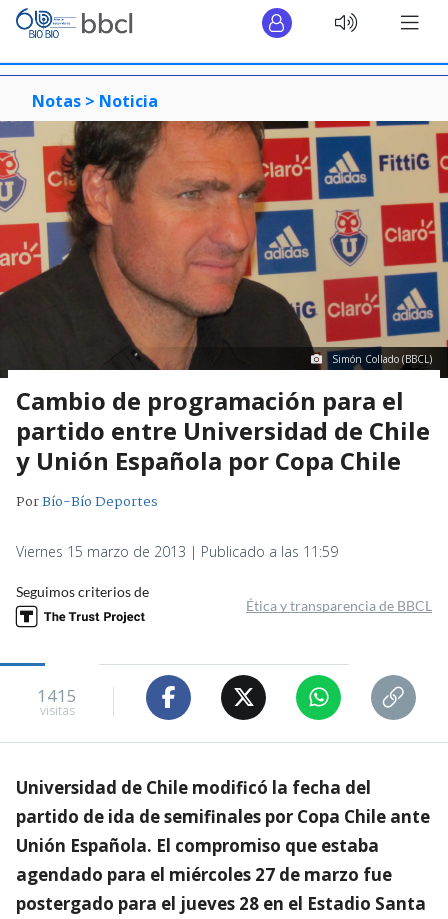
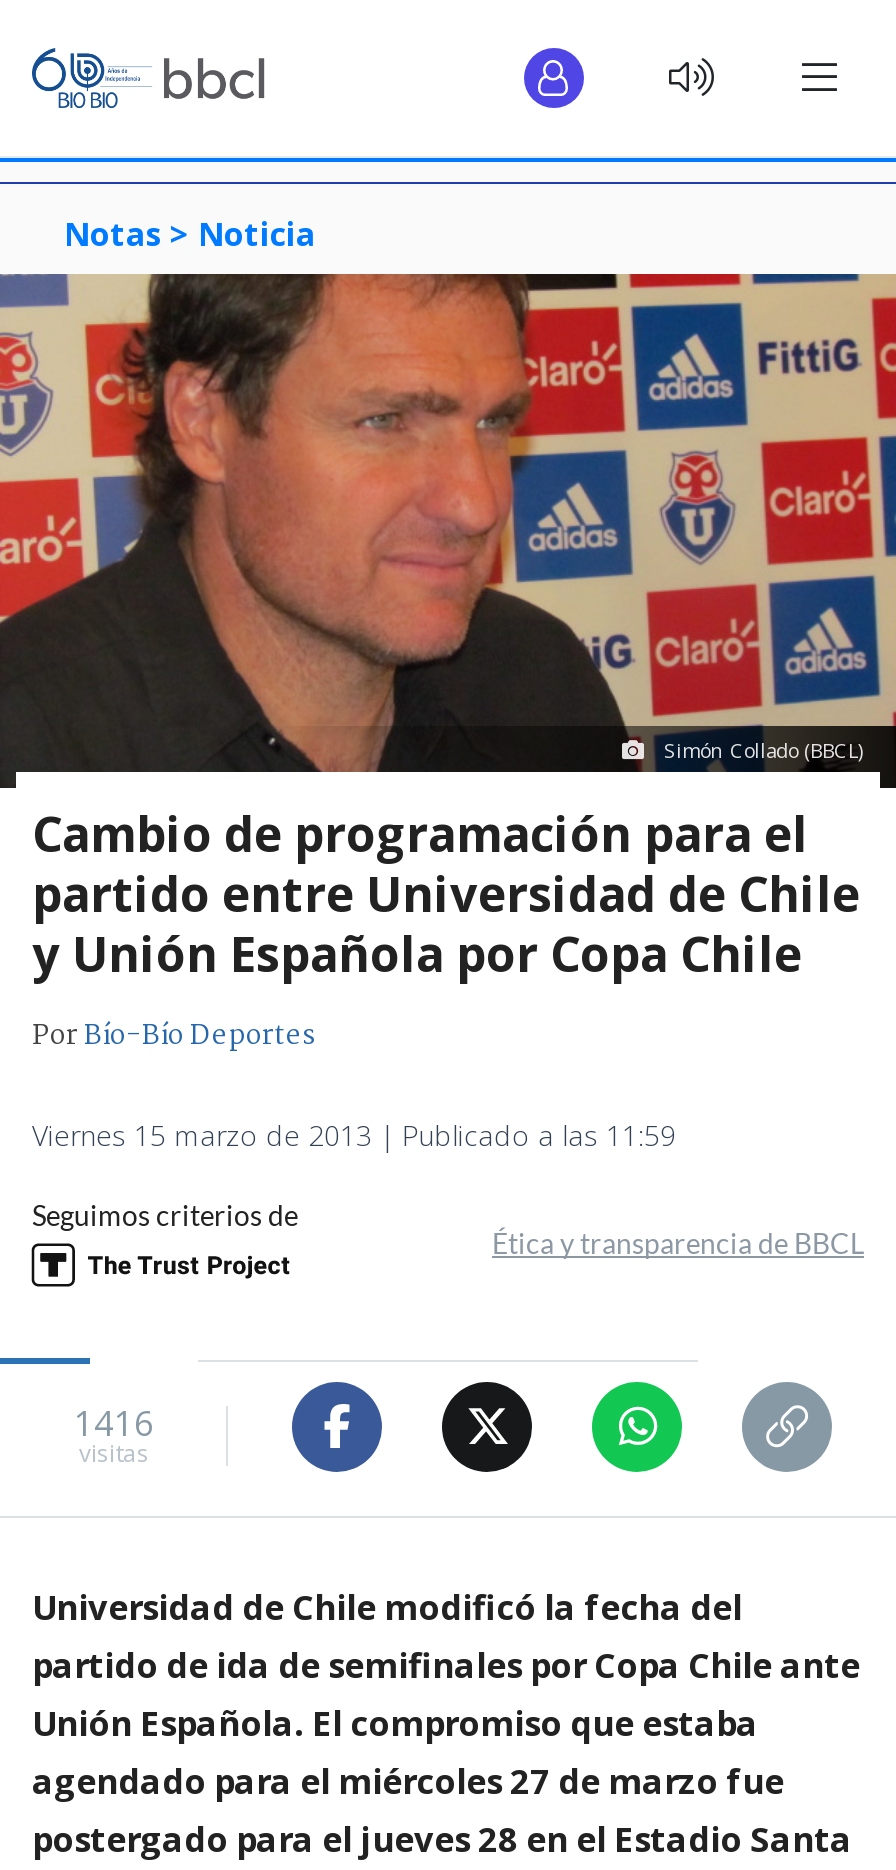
[37,684,77,707] 1415 -> [74,1401,154,1447] 1416

